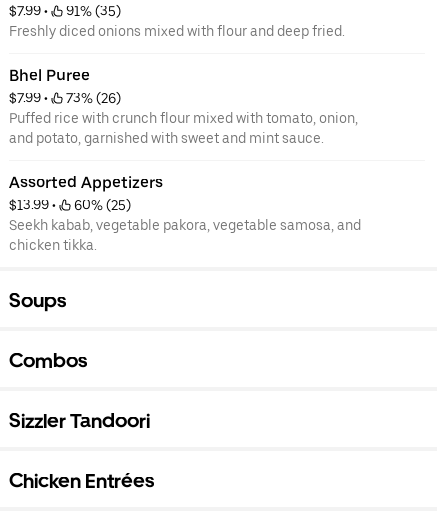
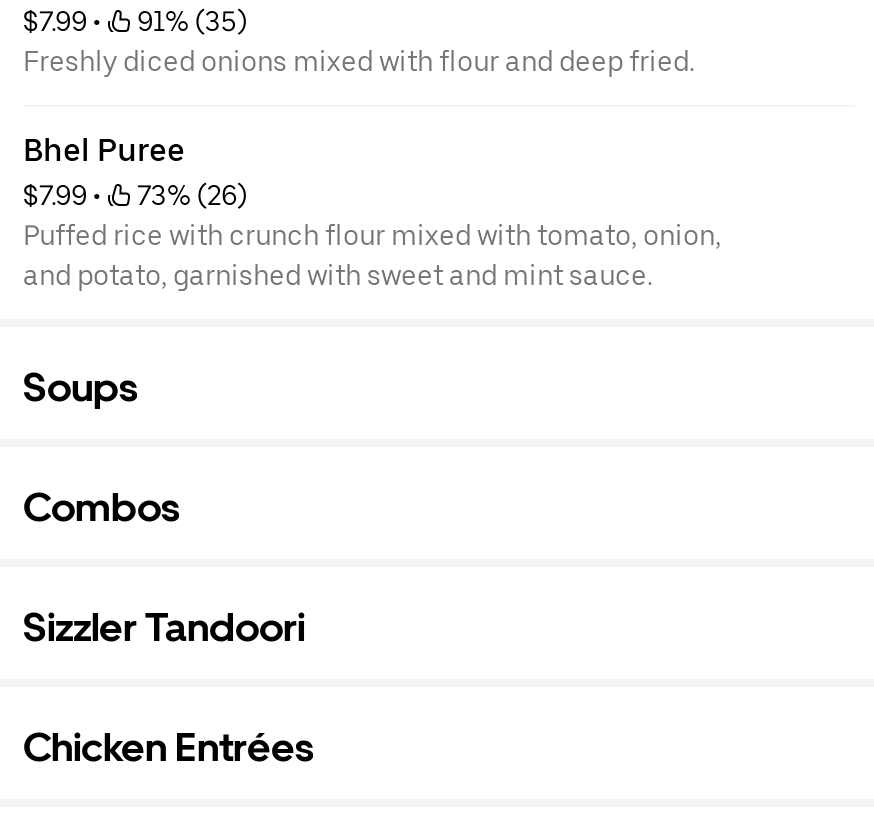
[9,173,361,253] Assorted Appetizers | $13.99 • | 60% (25) | Seekh kabab, vegetable pakora, vegetable samosa, and | chicken tikka. -> none

